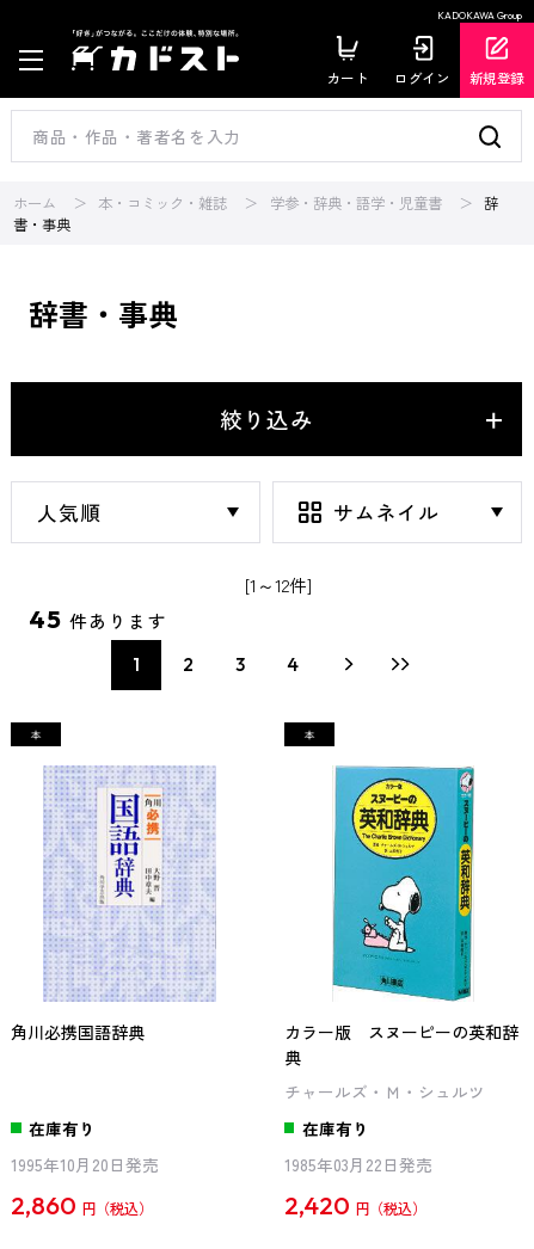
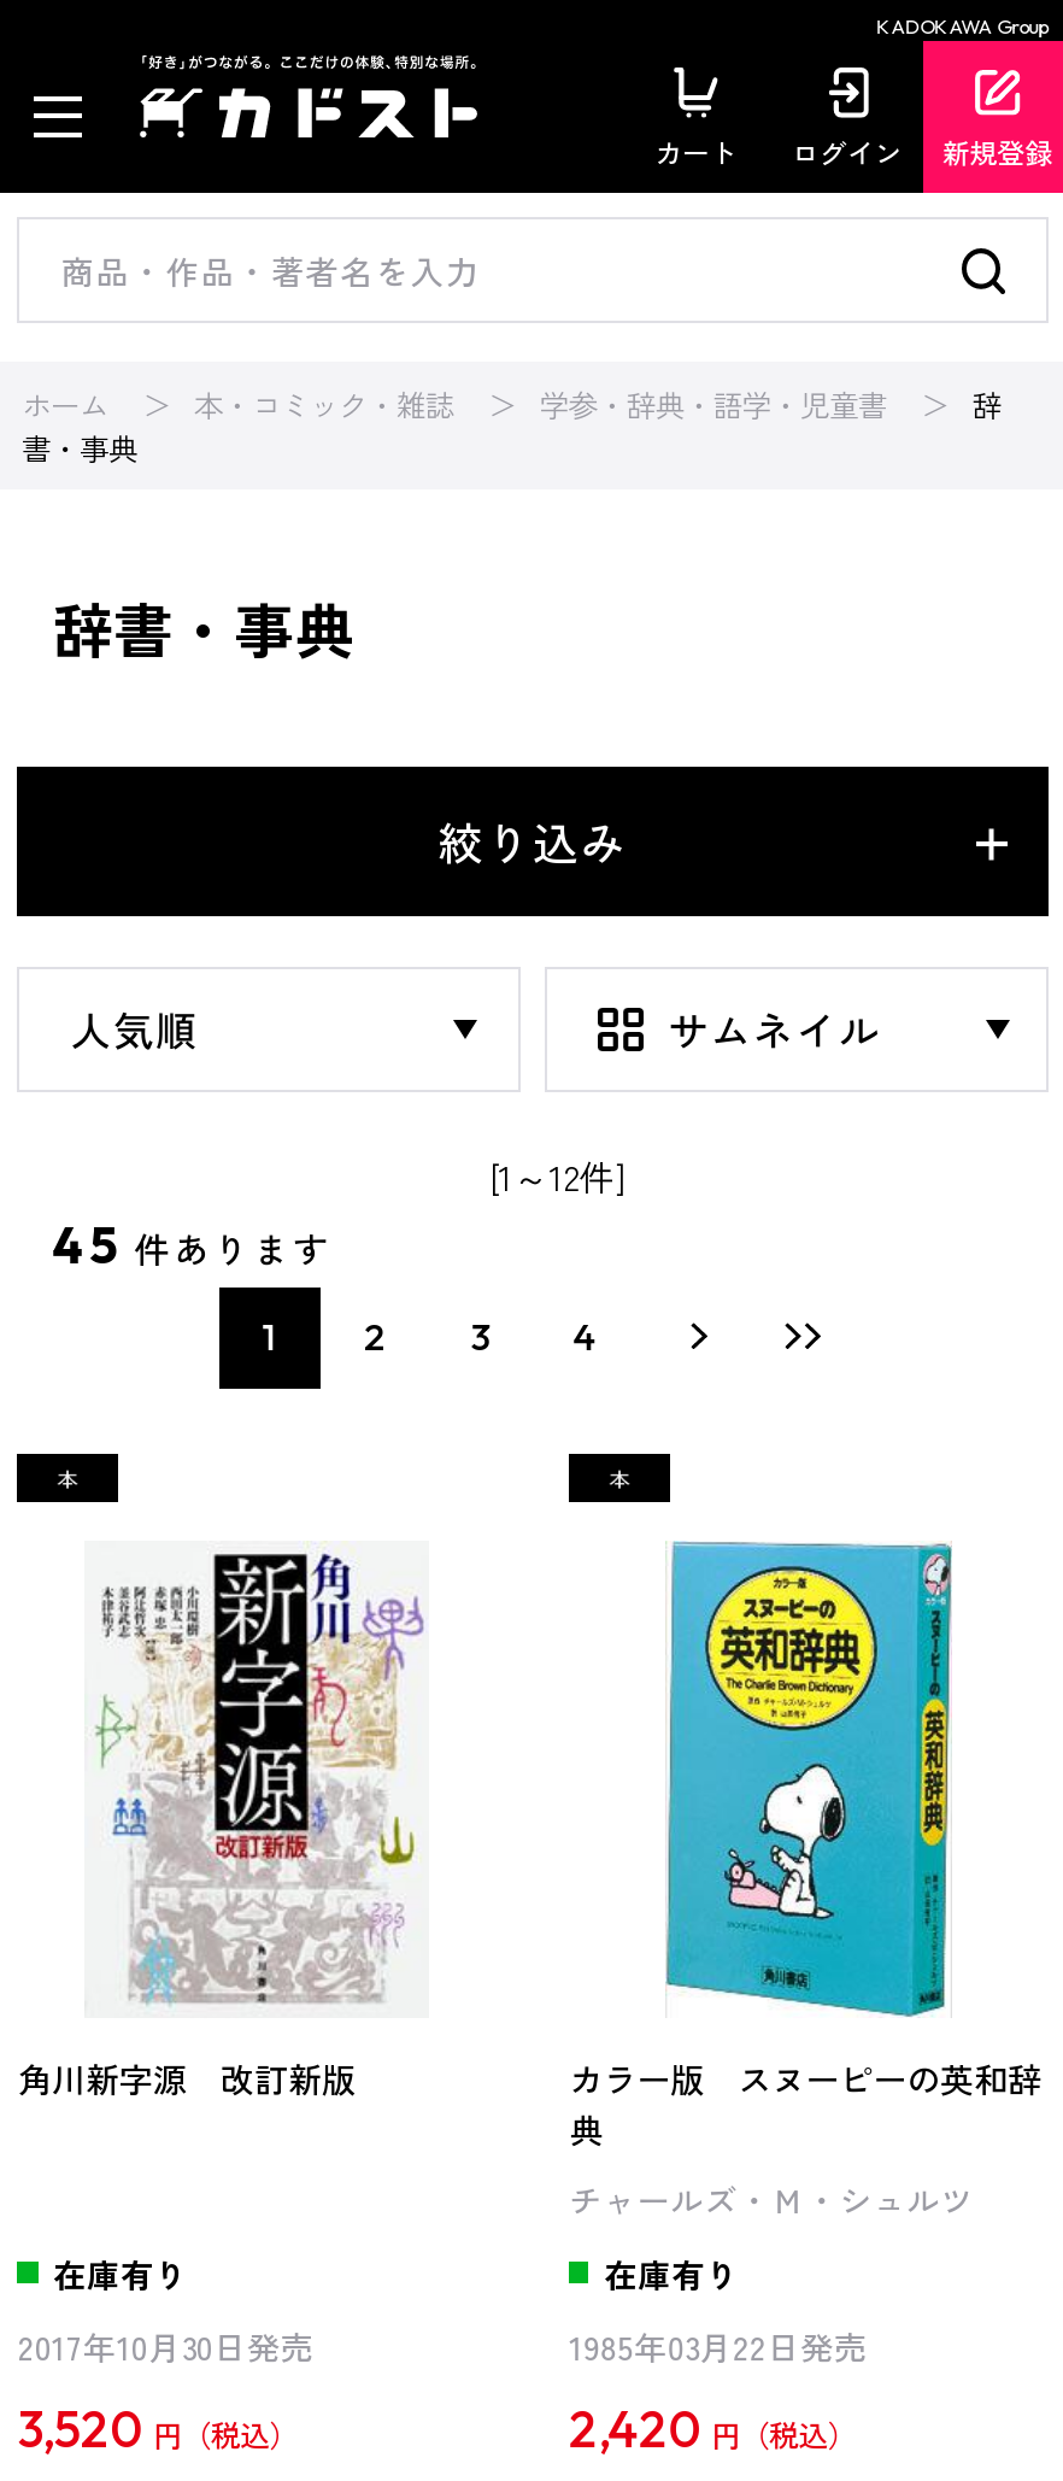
[11,765,216,1044] [image] | 角川必携国語辞典 -> [18,1543,429,2102] [image] | 角川新字源 改訂新版
[11,1152,159,1176] 1995年10月20日発売 -> [18,2322,314,2370] 2017年10月30日発売
[11,1190,96,1221] 2,860 円 -> [18,2398,182,2460] 3,520 円

